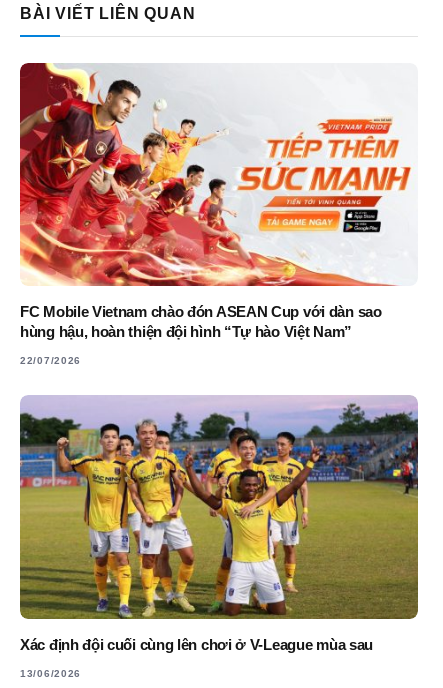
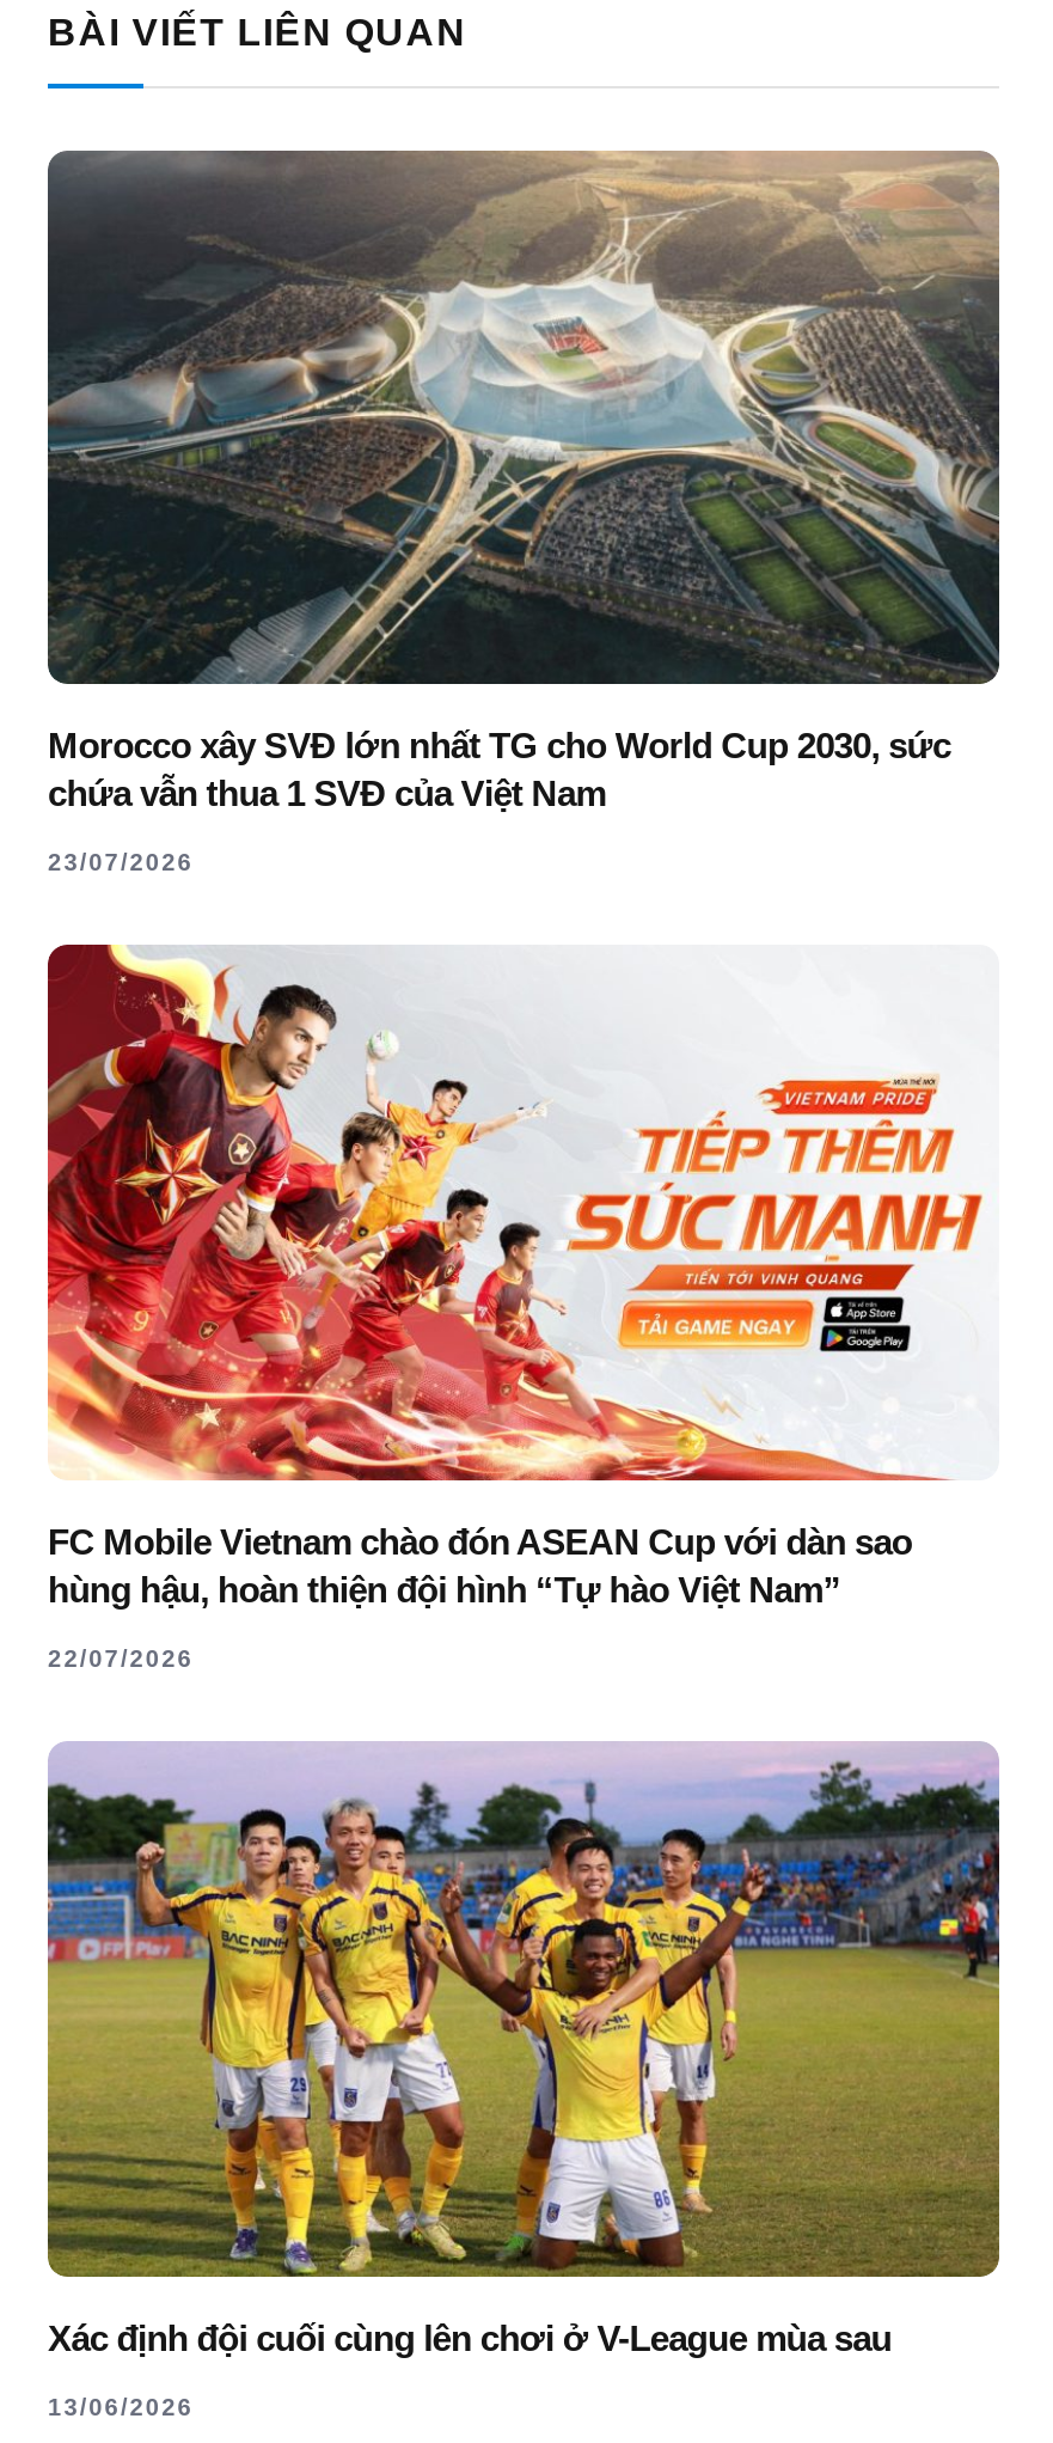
none -> [45,148,1002,876] [image] | Morocco xây SVĐ lớn nhất TG cho World Cup 2030, sức | chứa vẫn thua 1 SVĐ của Việt Nam | 23/07/2026

